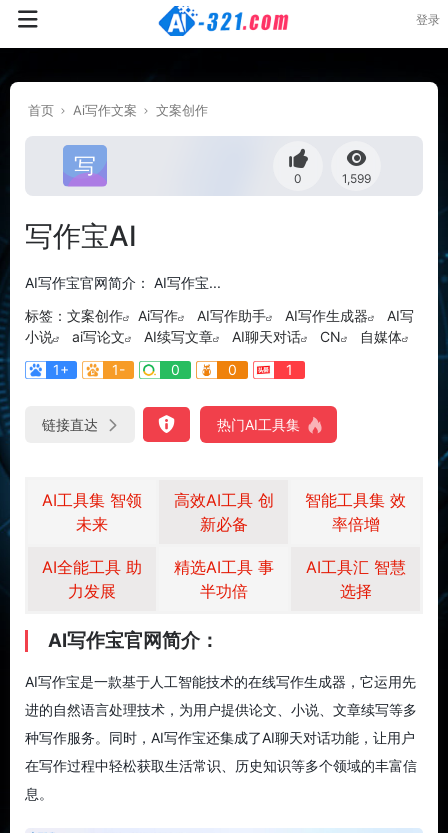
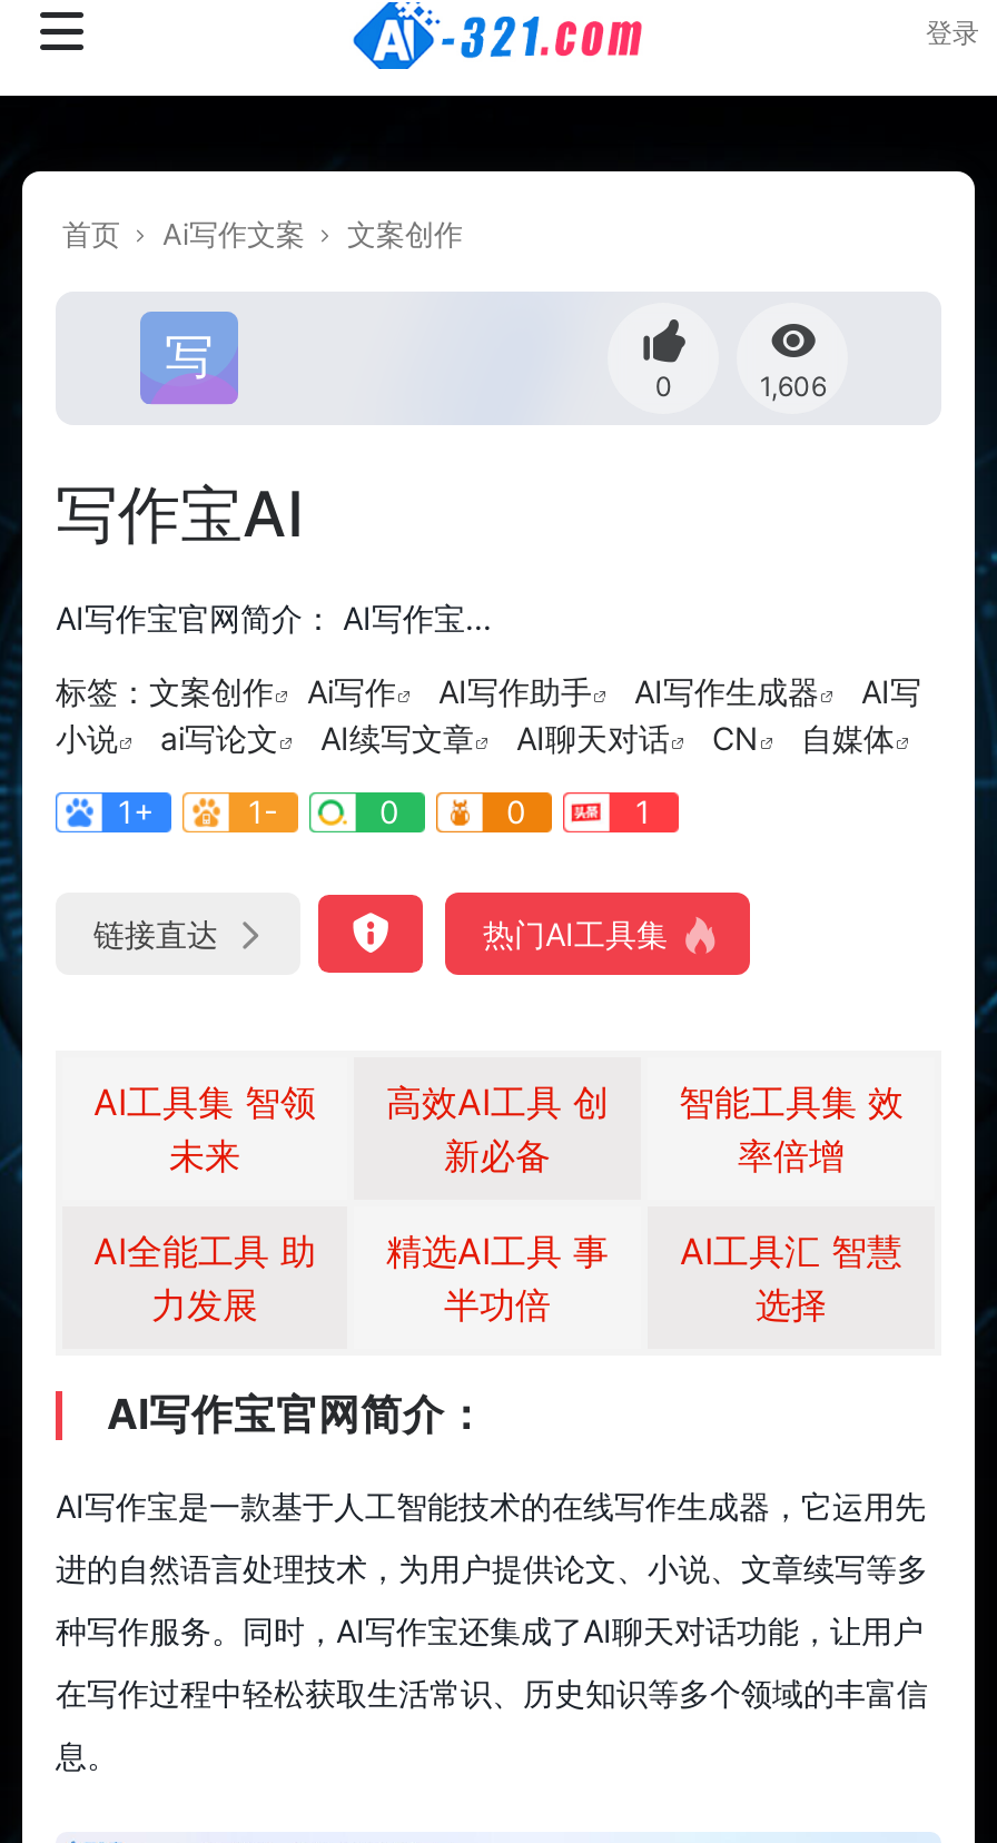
[342,170,371,185] 1,599 -> [760,368,827,402] 1,606

